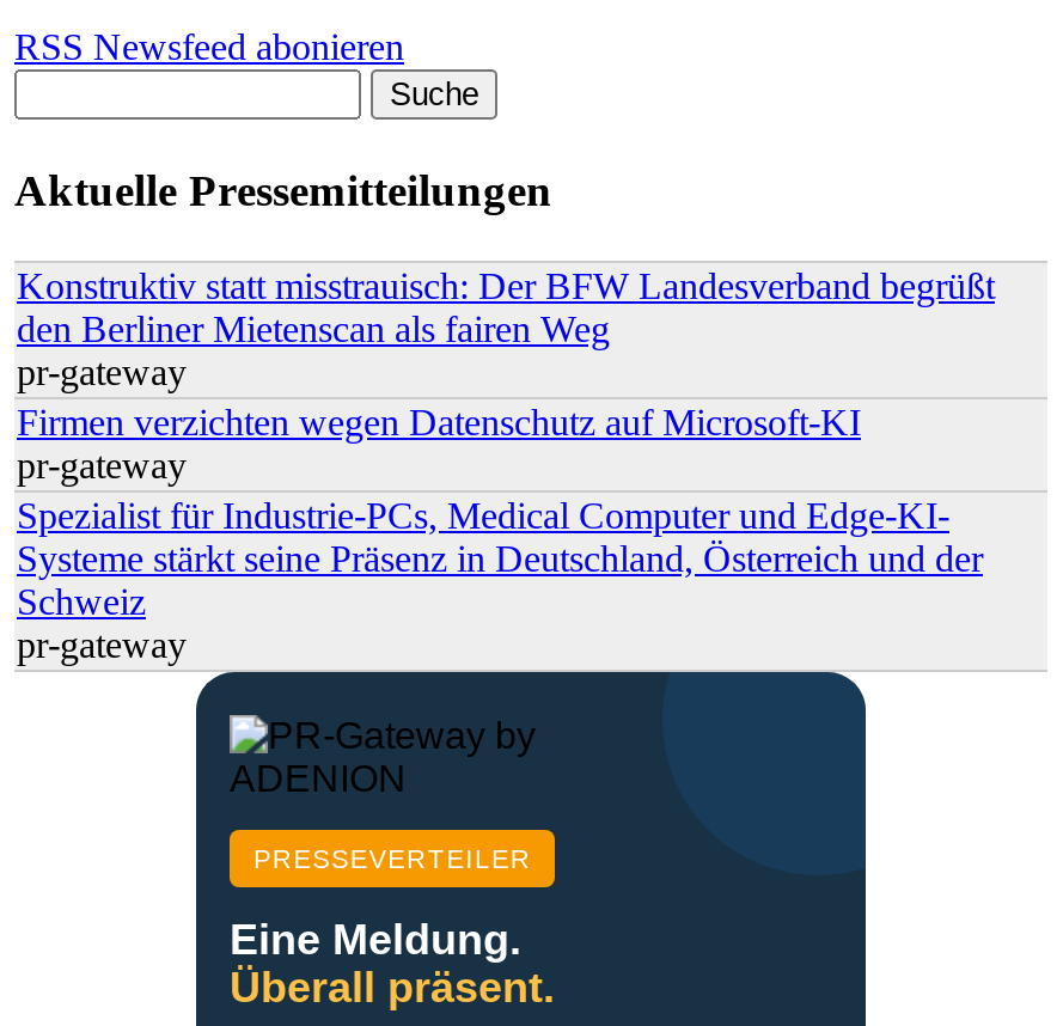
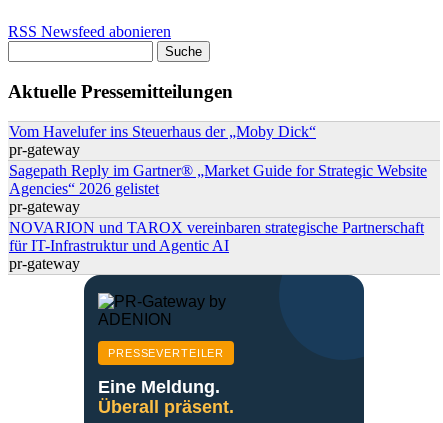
[17,266,995,350] Konstruktiv statt misstrauisch: Der BFW Landesverband begrüßt | den Berliner Mietenscan als fairen Weg -> [9,123,316,140] Vom Havelufer ins Steuerhaus der „Moby Dick“
[17,403,861,443] Firmen verzichten wegen Datenschutz auf Microsoft-KI -> [9,162,427,197] Sagepath Reply im Gartner® „Market Guide for Strategic Website | Agencies“ 2026 gelistet
[17,496,983,623] Spezialist für Industrie-PCs, Medical Computer und Edge-KI- | Systeme stärkt seine Präsenz in Deutschland, Österreich und der | Schweiz -> [9,219,424,254] NOVARION und TAROX vereinbaren strategische Partnerschaft | für IT-Infrastruktur und Agentic AI

